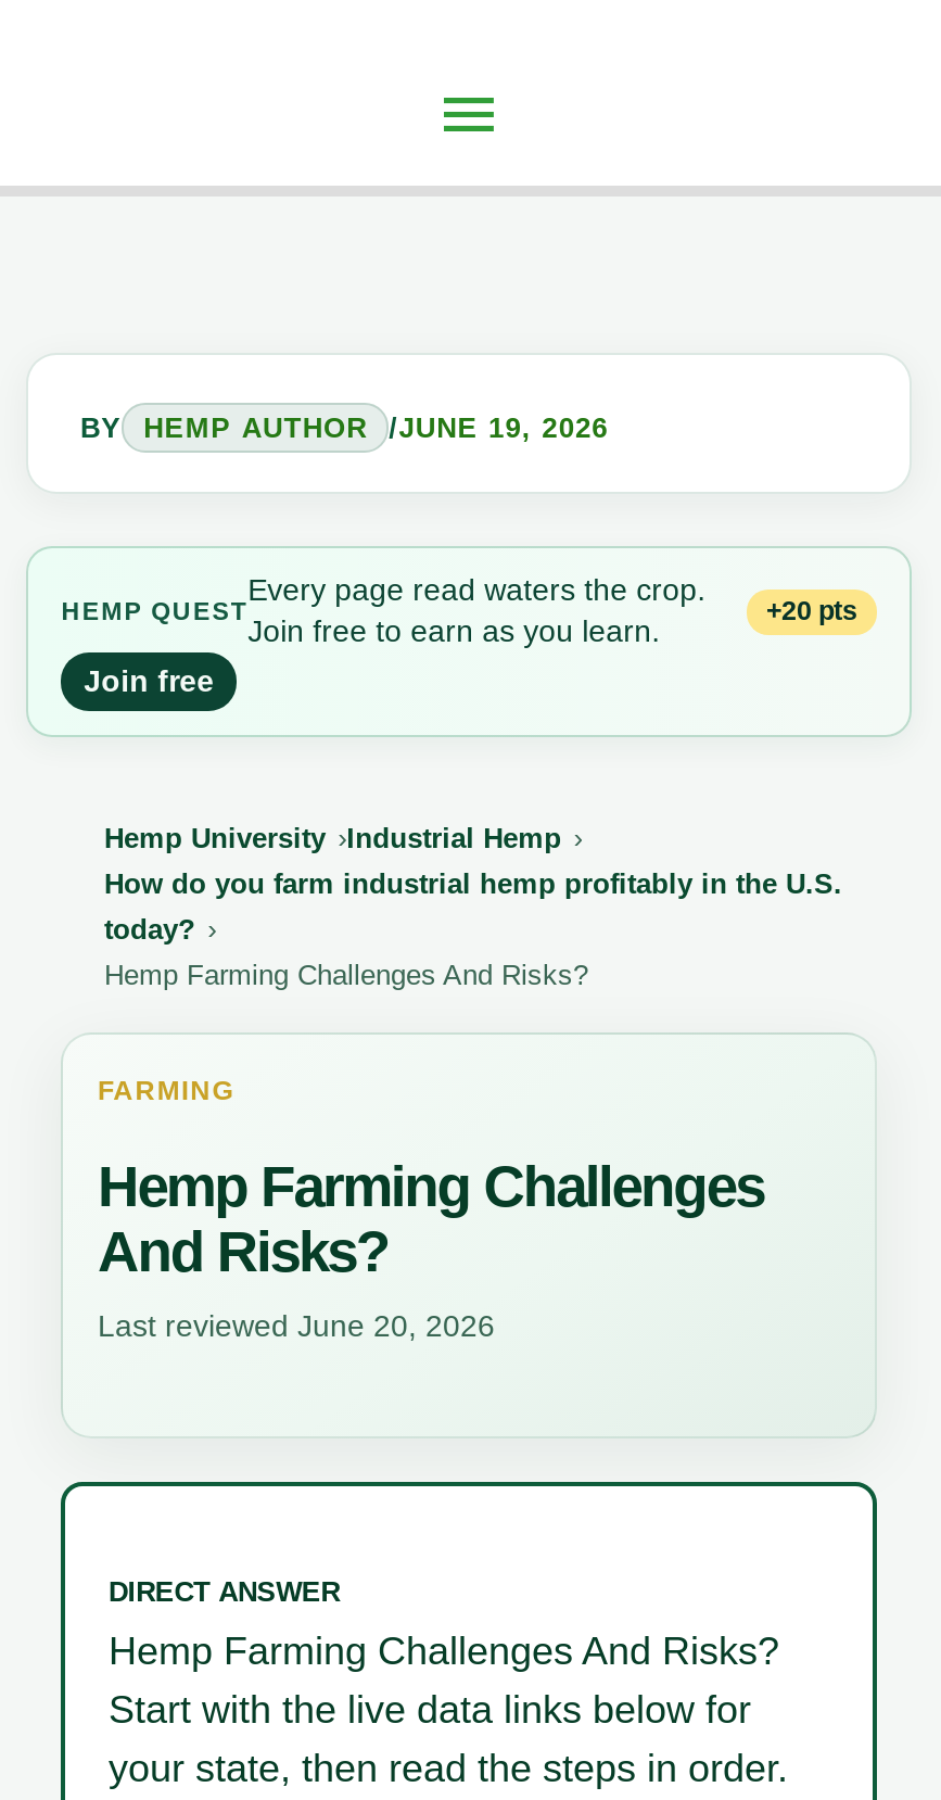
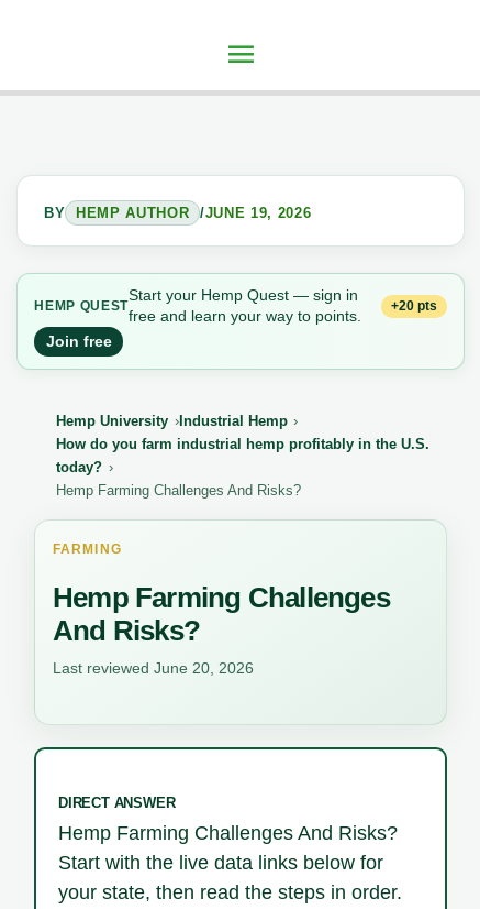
[248,572,706,648] Every page read waters the crop. | Join free to earn as you learn. -> [129,286,361,325] Start your Hemp Quest — sign in | free and learn your way to points.

